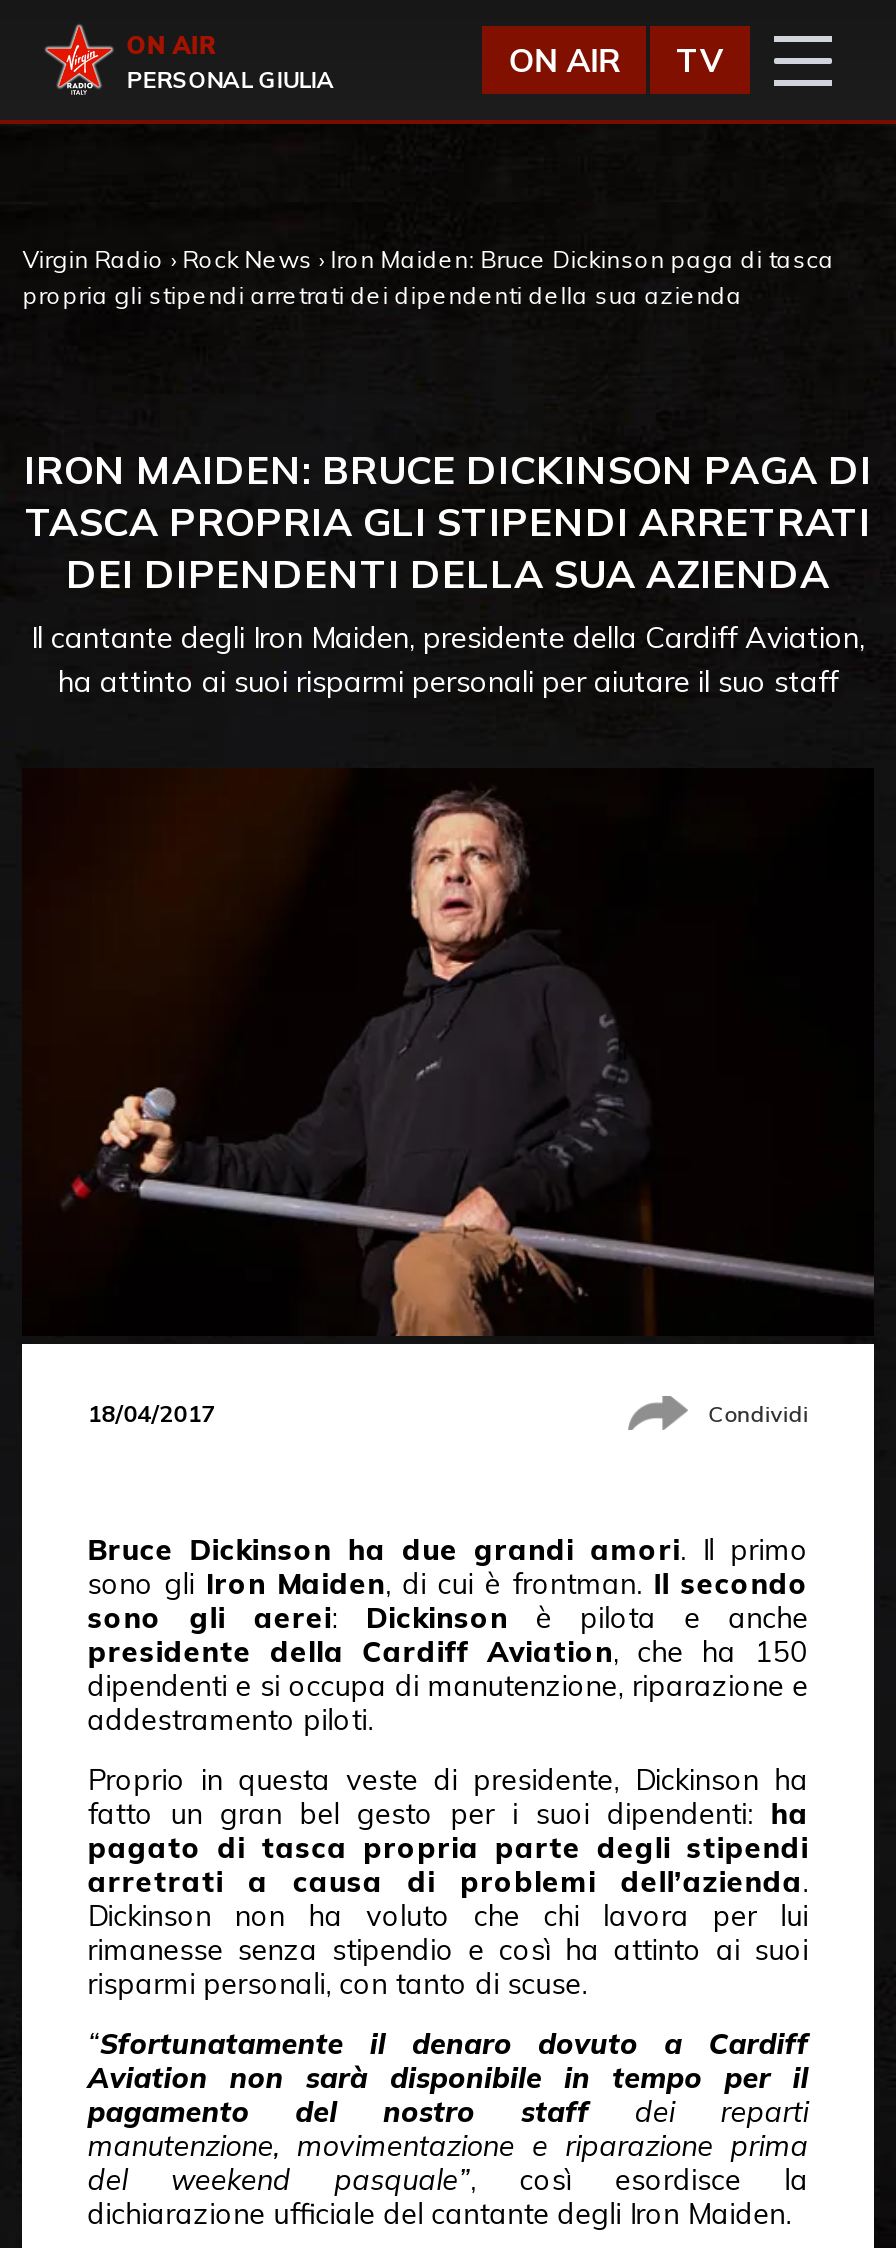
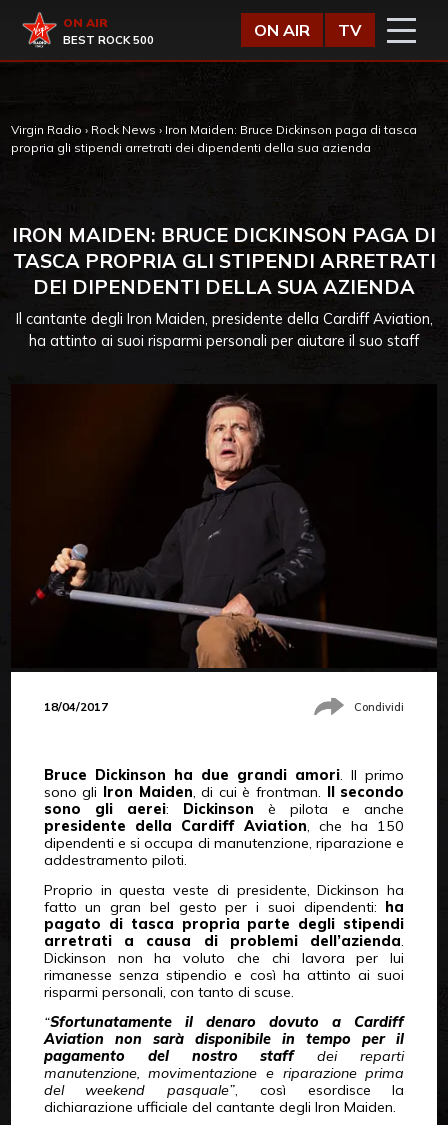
[126,66,334,94] PERSONAL GIULIA -> [63,33,154,47] BEST ROCK 500

